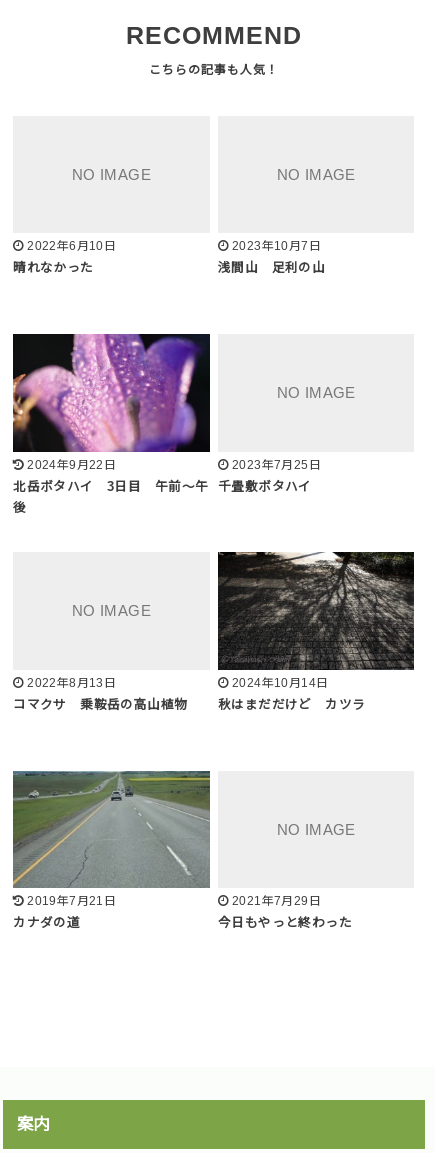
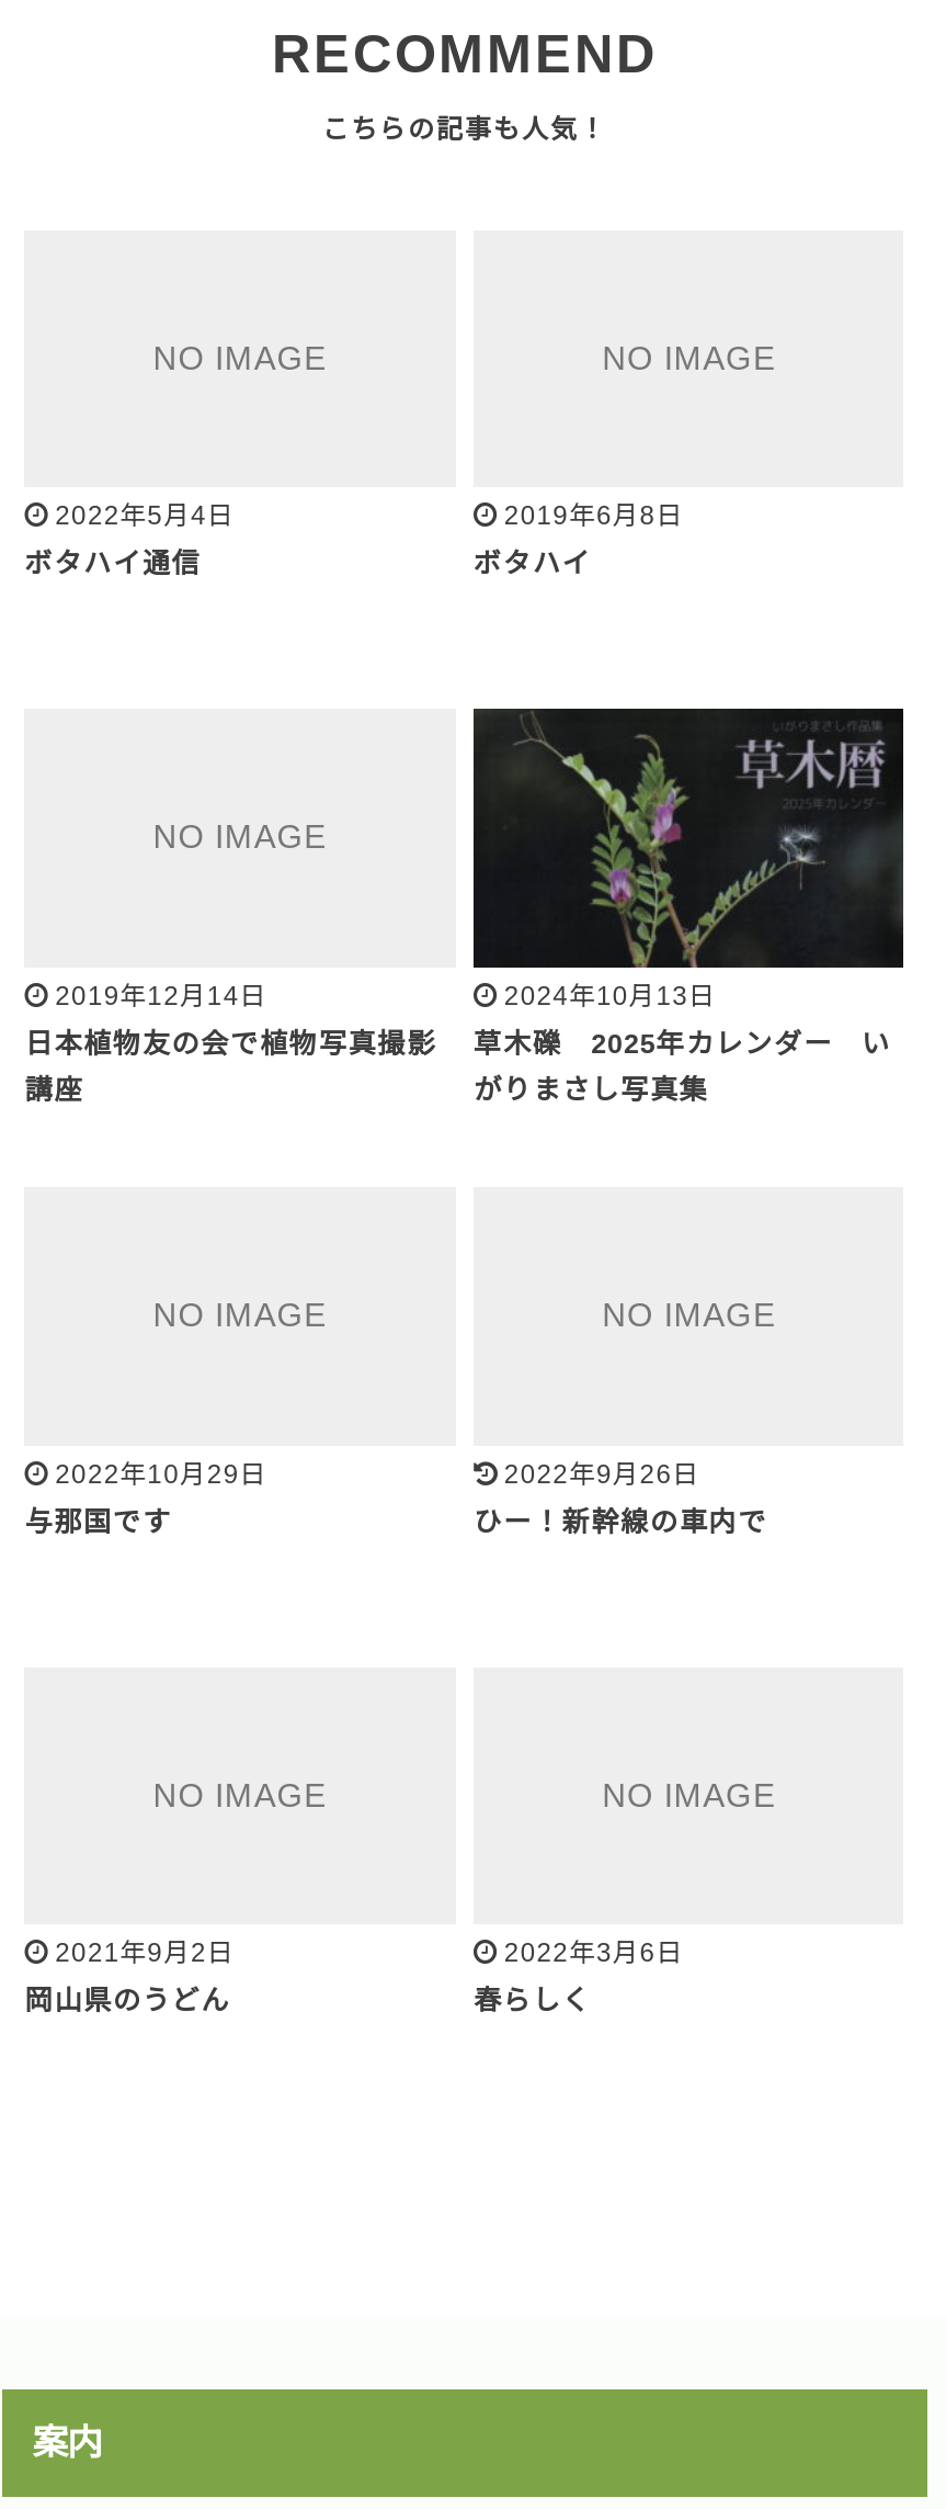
none -> [471,707,905,970] [image]
[13,239,116,275] 2022年6月10日 | 晴れなかった -> [25,501,234,580] 2022年5月4日 | ボタハイ通信
[218,239,325,275] 2023年10月7日 | 浅間山 足利の山 -> [474,501,683,580] 2019年6月8日 | ボタハイ
[12,333,211,453] [image] -> none
[13,458,208,515] 2024年9月22日 | 北岳ボタハイ 3日目 午前～午 | 後 -> [25,980,436,1105] 2019年12月14日 | 日本植物友の会で植物写真撮影 | 講座
[218,458,321,494] 2023年7月25日 | 千畳敷ボタハイ -> [474,980,891,1105] 2024年10月13日 | 草木礫 2025年カレンダー い | がりまさし写真集
[217,551,415,671] [image] -> none
[13,676,188,712] 2022年8月13日 | コマクサ 乗鞍岳の高山植物 -> [25,1459,267,1538] 2022年10月29日 | 与那国です
[218,676,365,712] 2024年10月14日 | 秋はまだだけど カツラ -> [474,1459,768,1538] 2022年9月26日 | ひー！新幹線の車内で
[12,770,211,889] [image] -> none
[13,894,116,930] 2019年7月21日 | カナダの道 -> [25,1939,234,2018] 2021年9月2日 | 岡山県のうどん
[218,894,352,930] 2021年7月29日 | 今日もやっと終わった -> [474,1939,683,2018] 2022年3月6日 | 春らしく

